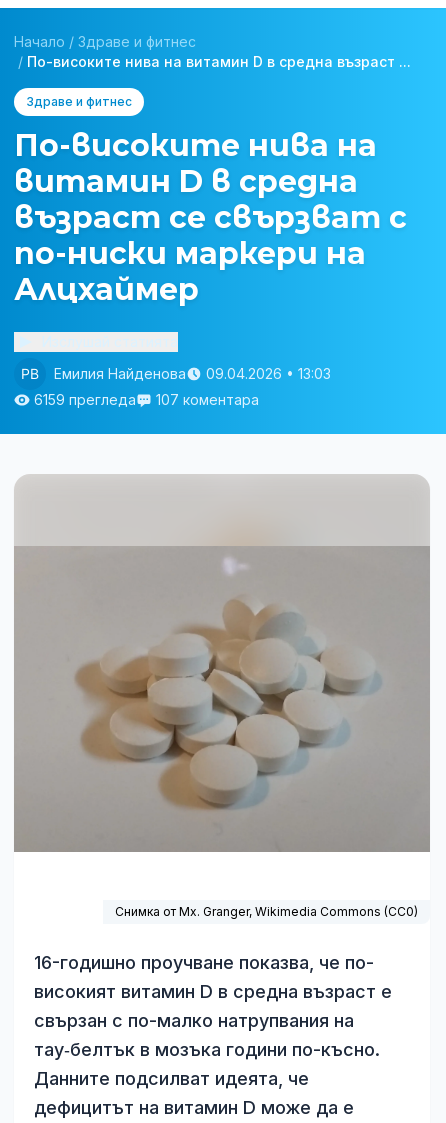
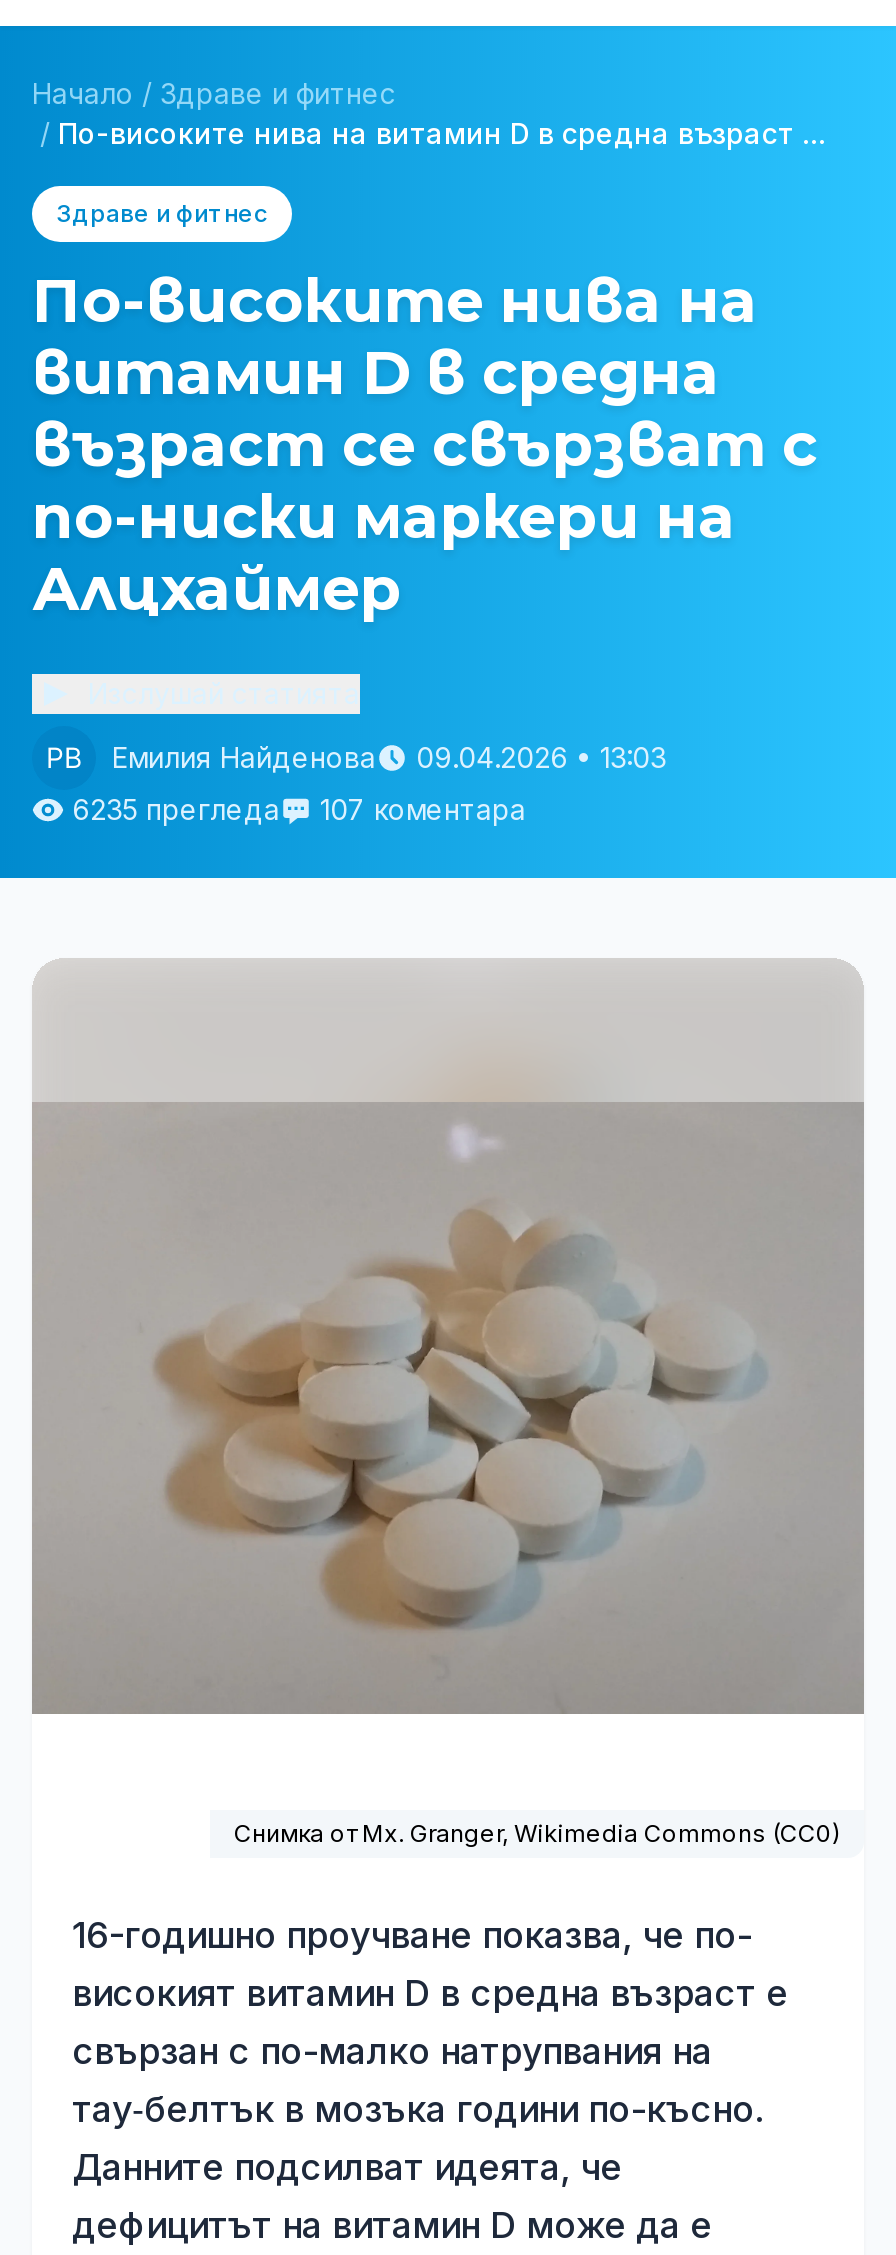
[34,391,259,408] 6159 прегледа 107 коментара -> [72,792,526,826] 6235 прегледа 107 коментара

